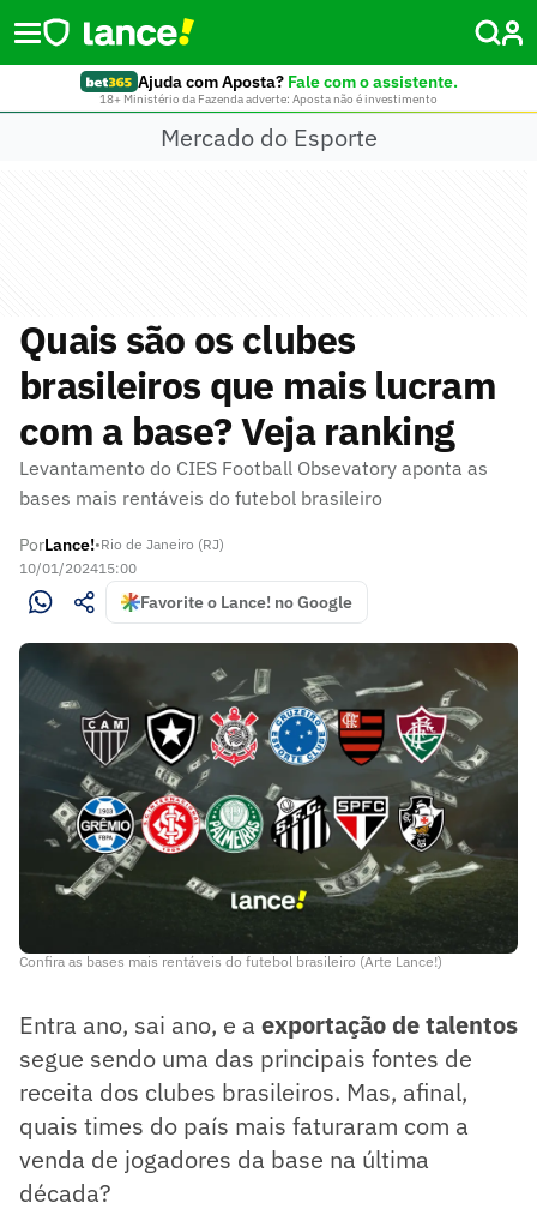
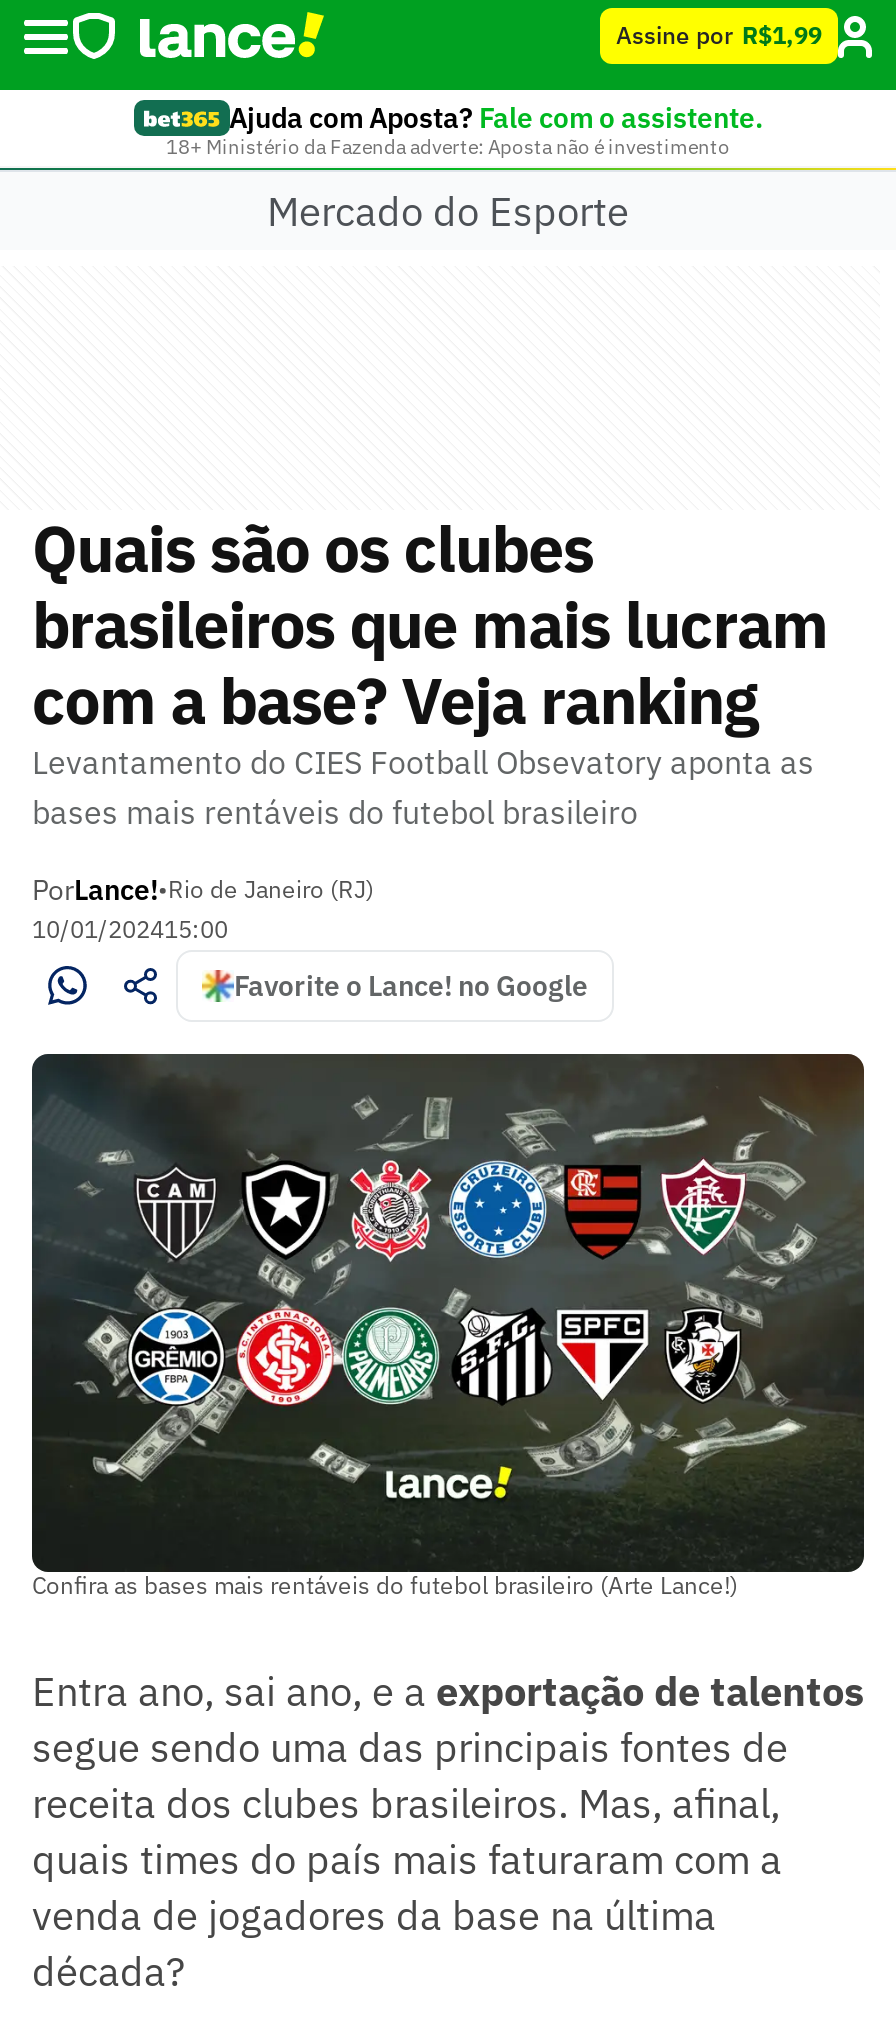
none -> [616,20,822,50] Assine por R$1,99

